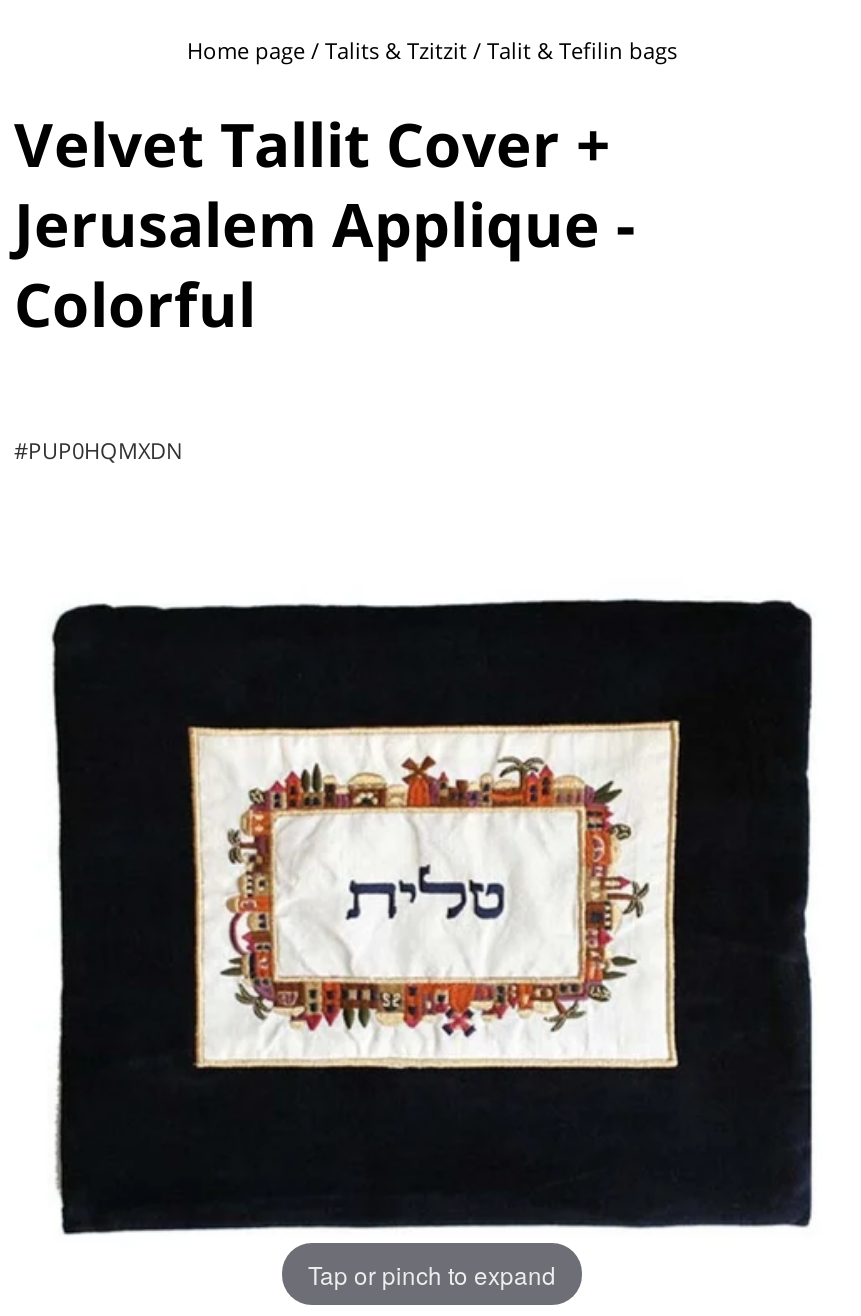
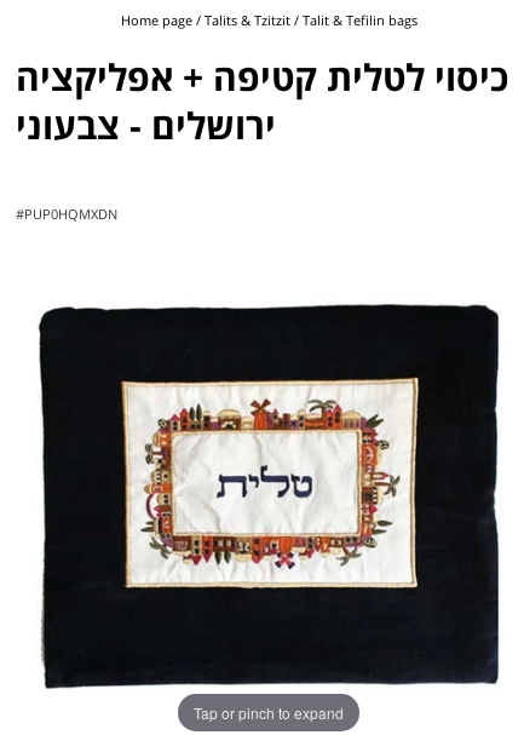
[14,103,636,345] Velvet Tallit Cover + | Jerusalem Applique - | Colorful -> [16,52,508,150] כיסוי לטלית קטיפה + אפליקציה | ירושלים - צבעוני

